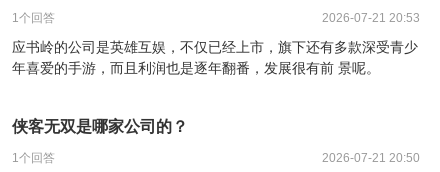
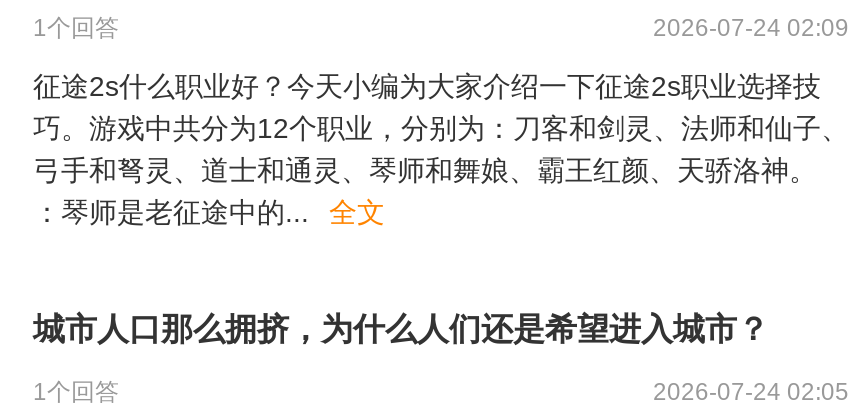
[322,11,420,25] 2026-07-21 20:53 -> [653,14,849,42] 2026-07-24 02:09
[12,39,418,76] 应书岭的公司是英雄互娱，不仅已经上市，旗下还有多款深受青少 | 年喜爱的手游，而且利润也是逐年翻番，发展很有前 景呢。 -> [33,70,849,228] 征途2s什么职业好？今天小编为大家介绍一下征途2s职业选择技 | 巧。游戏中共分为12个职业，分别为：刀客和剑灵、法师和仙子、 | 弓手和弩灵、道士和通灵、琴师和舞娘、霸王红颜、天骄洛神。 | ：琴师是老征途中的... | 全文
[12,118,188,135] 侠客无双是哪家公司的？ -> [33,312,769,346] 城市人口那么拥挤，为什么人们还是希望进入城市？
[322,151,420,165] 2026-07-21 20:50 -> [653,378,849,406] 2026-07-24 02:05

